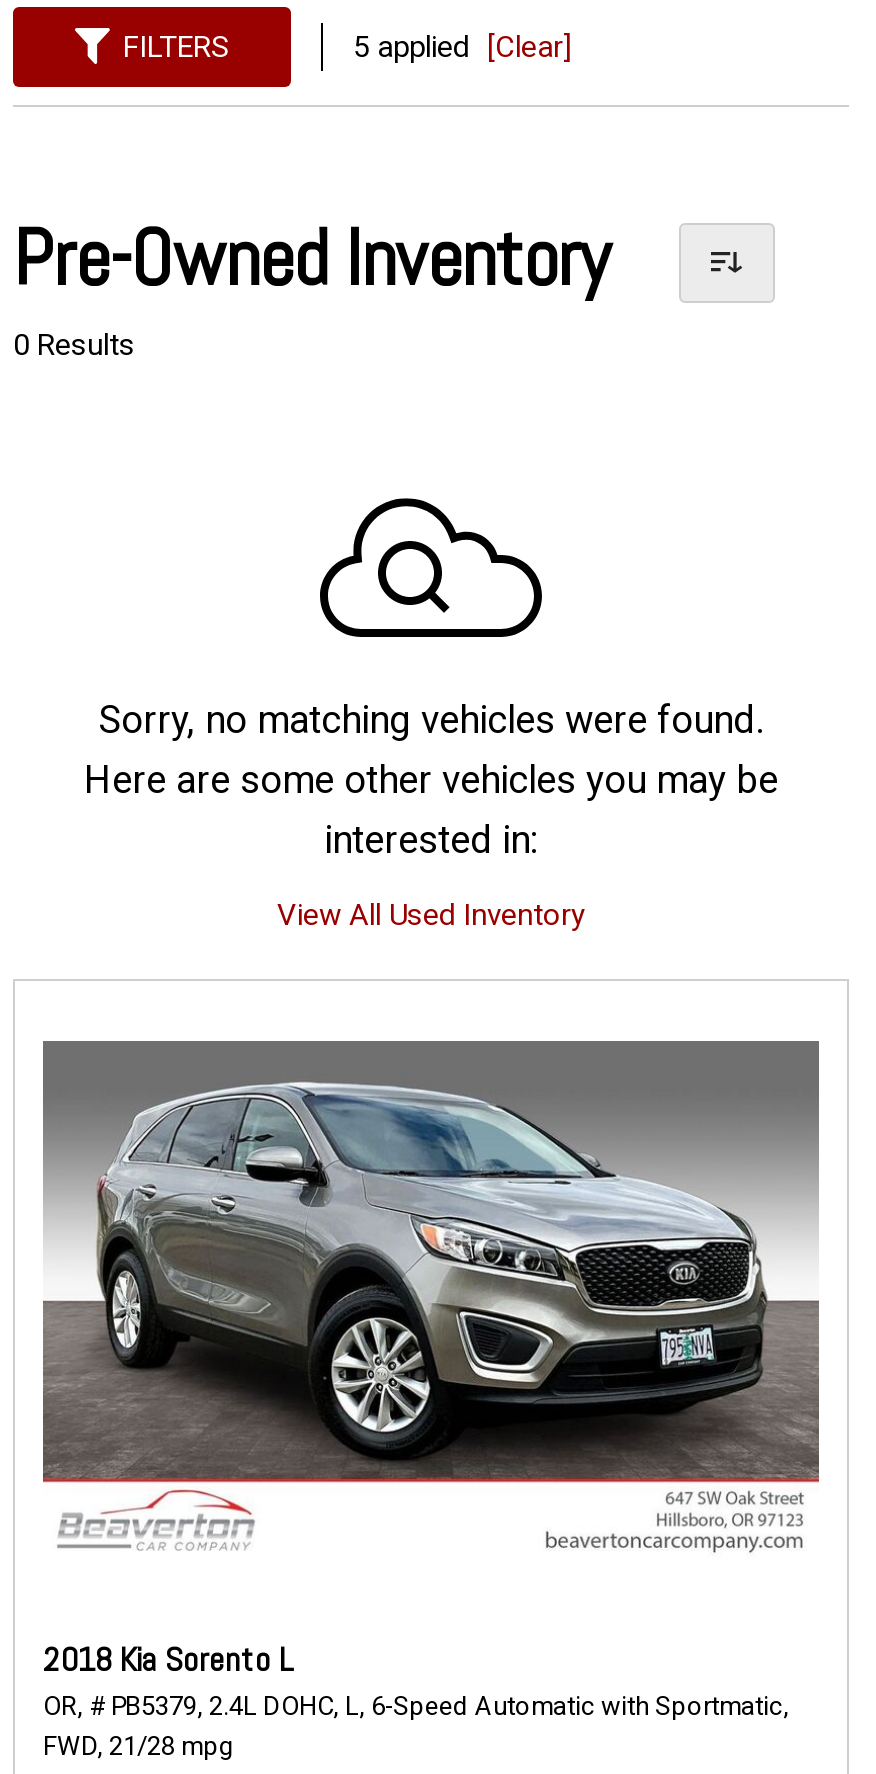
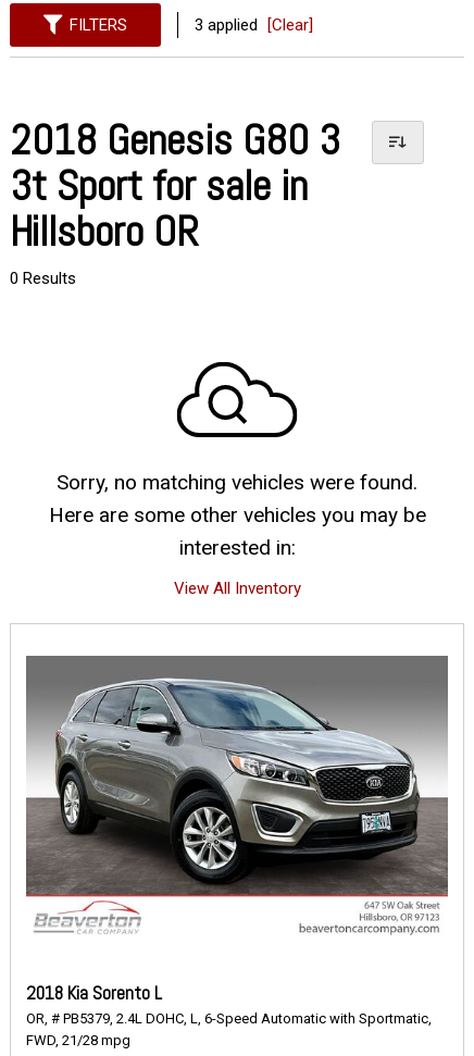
[353,28,571,64] 5 applied [Clear] -> [195,15,313,34] 3 applied [Clear]
[13,208,609,308] Pre-Owned Inventory -> [10,113,340,258] 2018 Genesis G80 3 | 3t Sport for sale in | Hillsboro OR
[277,896,585,932] View All Used Inventory -> [173,578,301,598] View All Inventory

